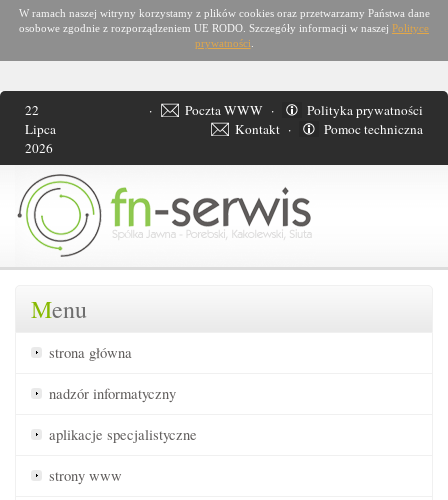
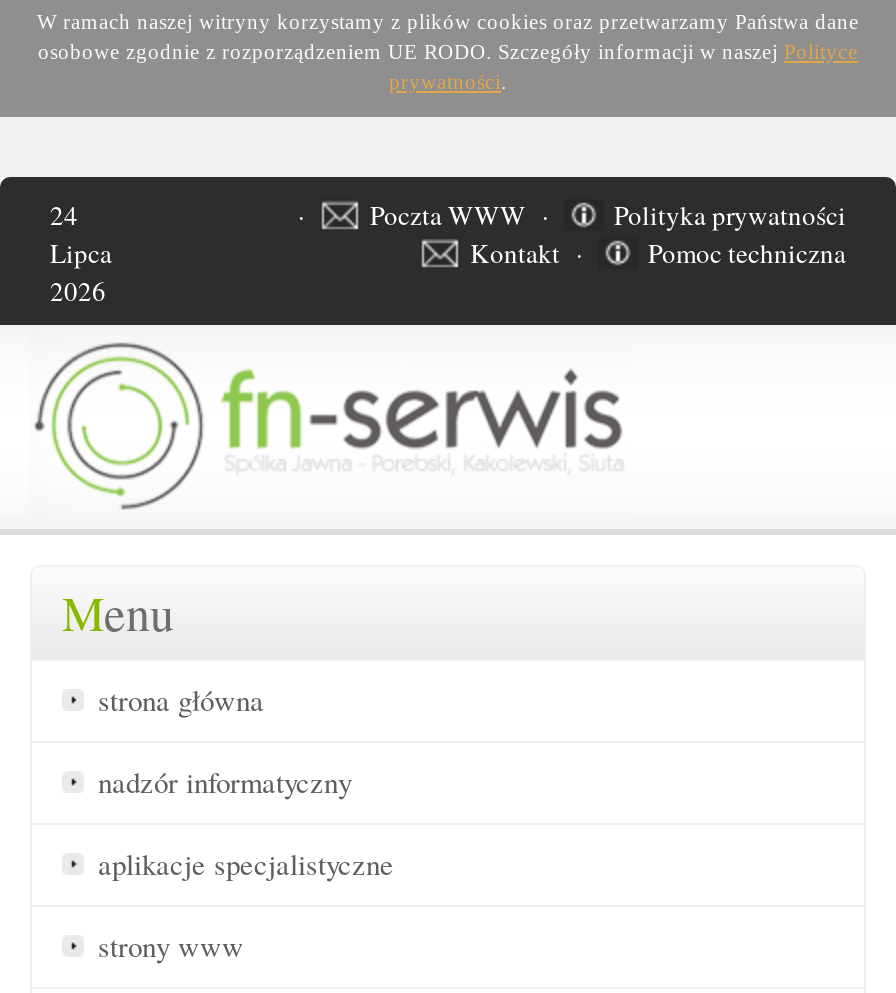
[25,101,39,119] 22 -> [50,197,78,233] 24

